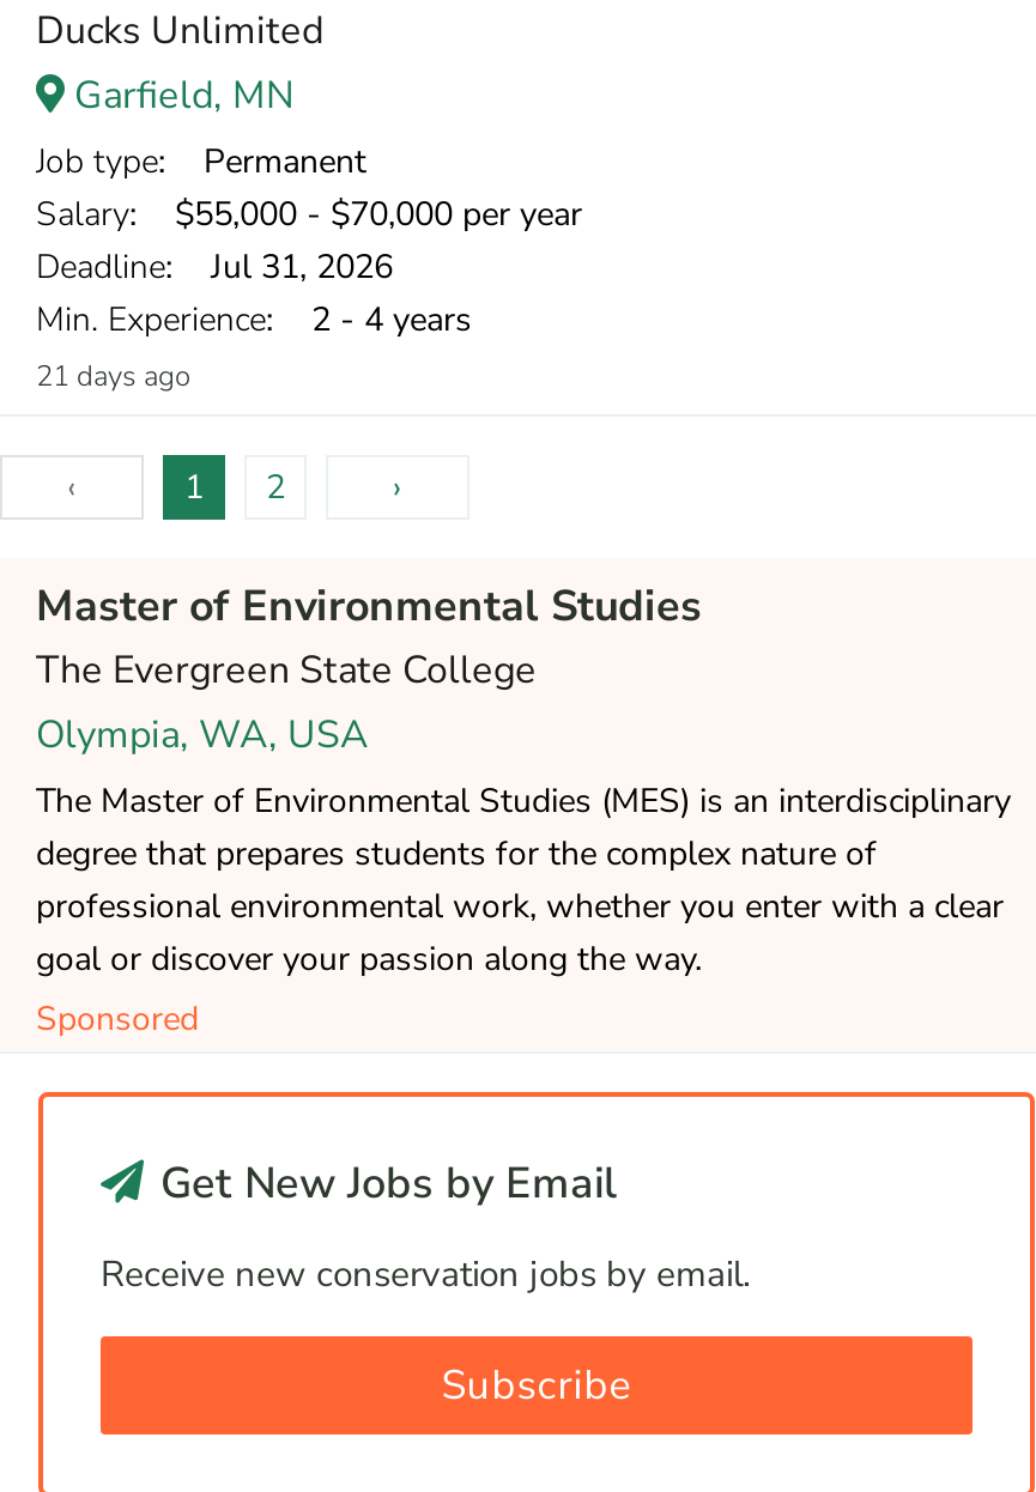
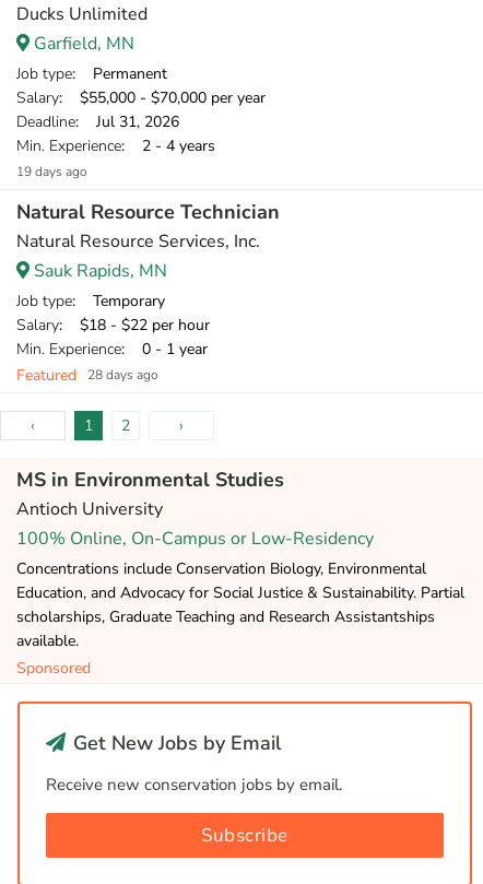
[36,357,192,395] 21 days ago -> [16,163,280,385] 19 days ago | Natural Resource Technician | Natural Resource Services, Inc. | Sauk Rapids, MN | Job type: Temporary | Salary: $18 - $22 per hour | Min. Experience: 0 - 1 year | Featured | 28 days ago
[36,577,1011,982] Master of Environmental Studies | The Evergreen State College | Olympia, WA, USA | The Master of Environmental Studies (MES) is an interdisciplinary | degree that prepares students for the complex nature of | professional environmental work, whether you enter with a clear | goal or discover your passion along the way. -> [16,467,464,651] MS in Environmental Studies | Antioch University | 100% Online, On-Campus or Low-Residency | Concentrations include Conservation Biology, Environmental | Education, and Advocacy for Social Justice & Sustainability. Partial | scholarships, Graduate Teaching and Research Assistantships | available.

